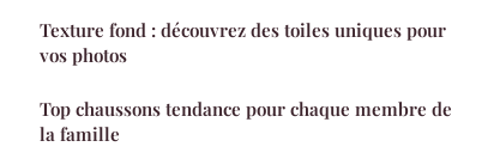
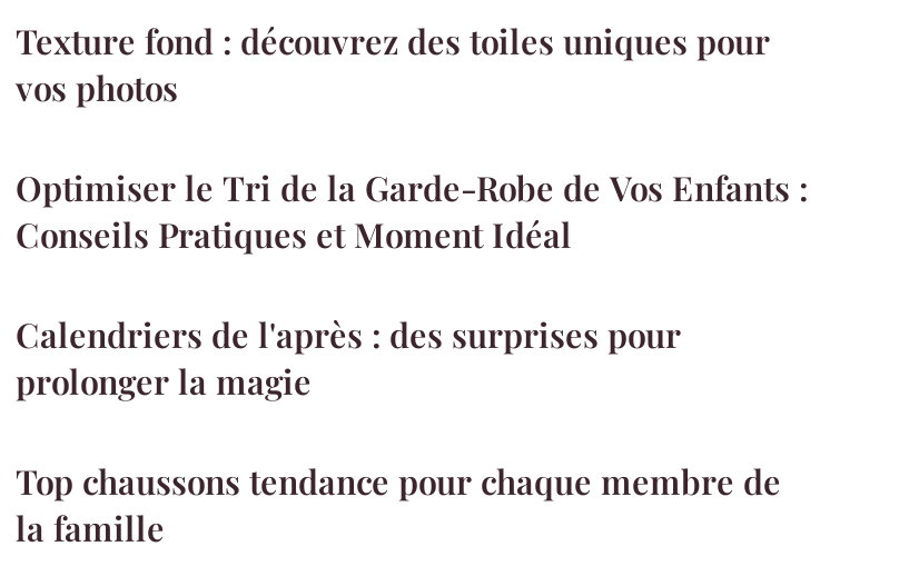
none -> [16,166,808,404] Optimiser le Tri de la Garde-Robe de Vos Enfants : | Conseils Pratiques et Moment Idéal | Calendriers de l'après : des surprises pour | prolonger la magie

